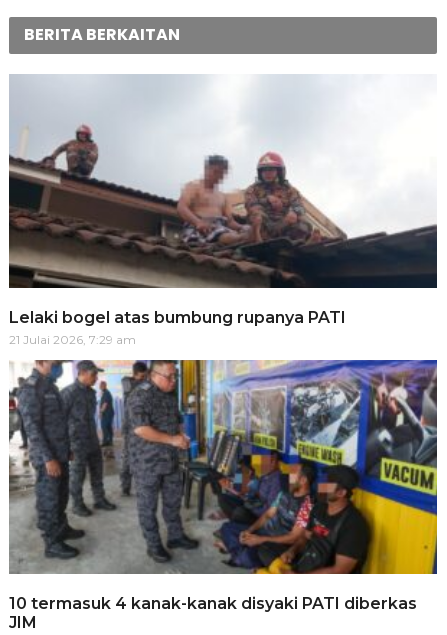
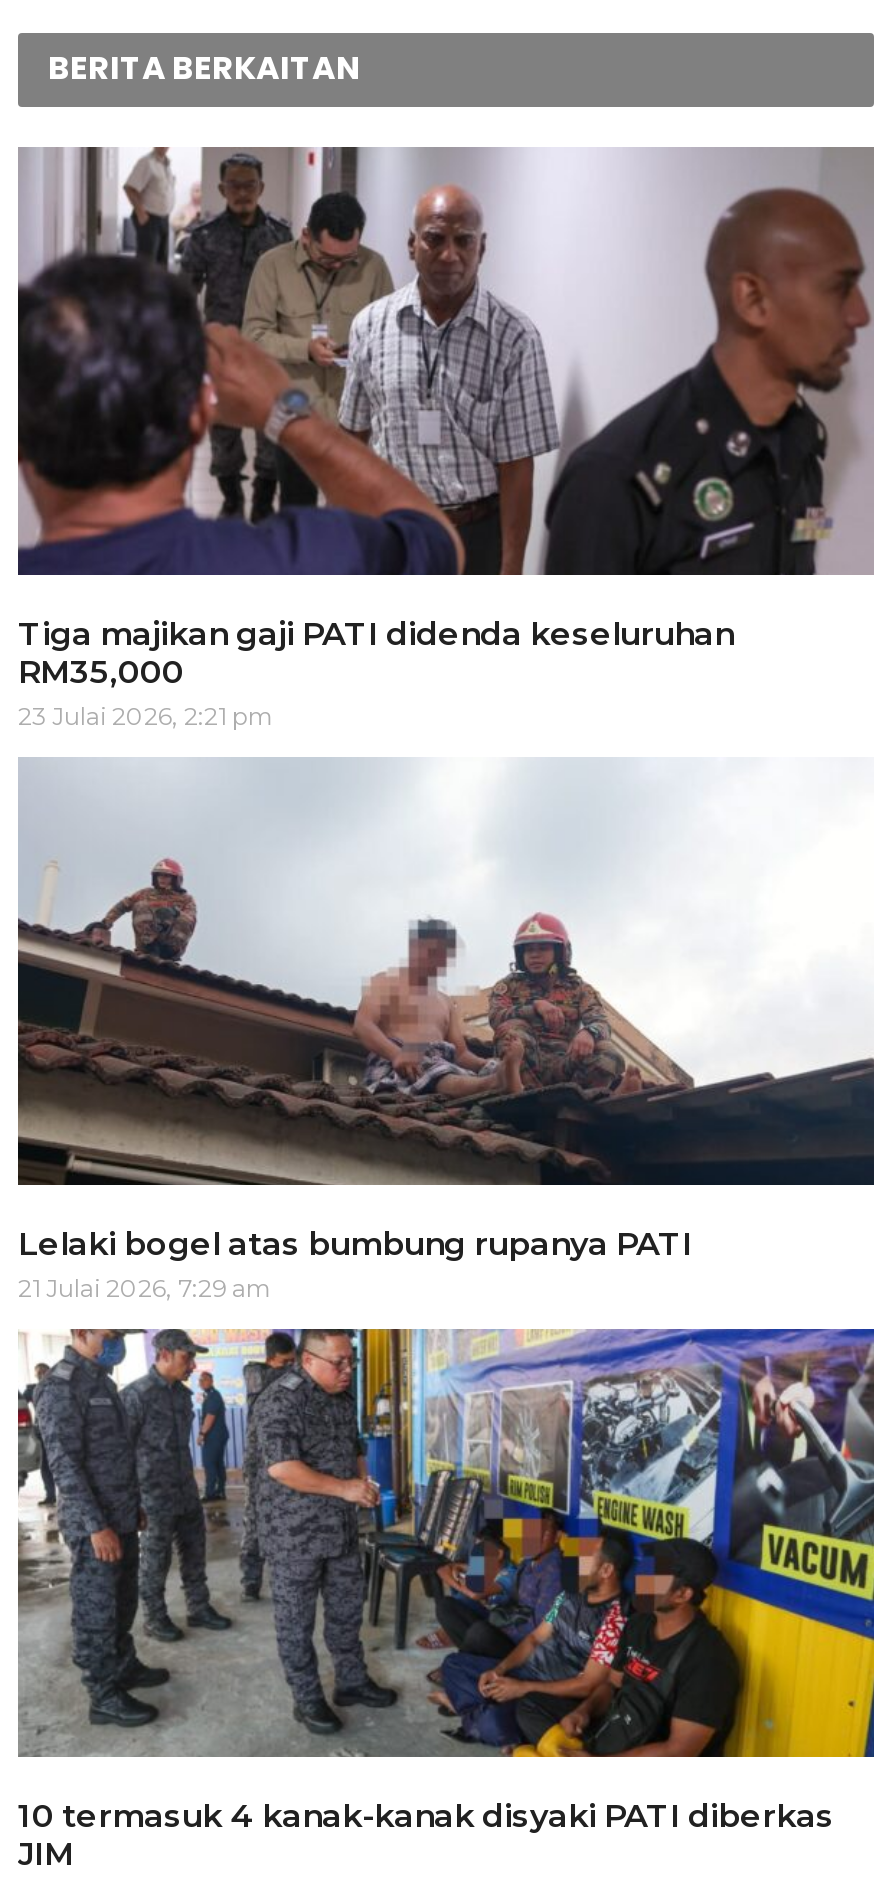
none -> [16,145,876,732] [image] | Tiga majikan gaji PATI didenda keseluruhan | RM35,000 | 23 Julai 2026, 2:21 pm

